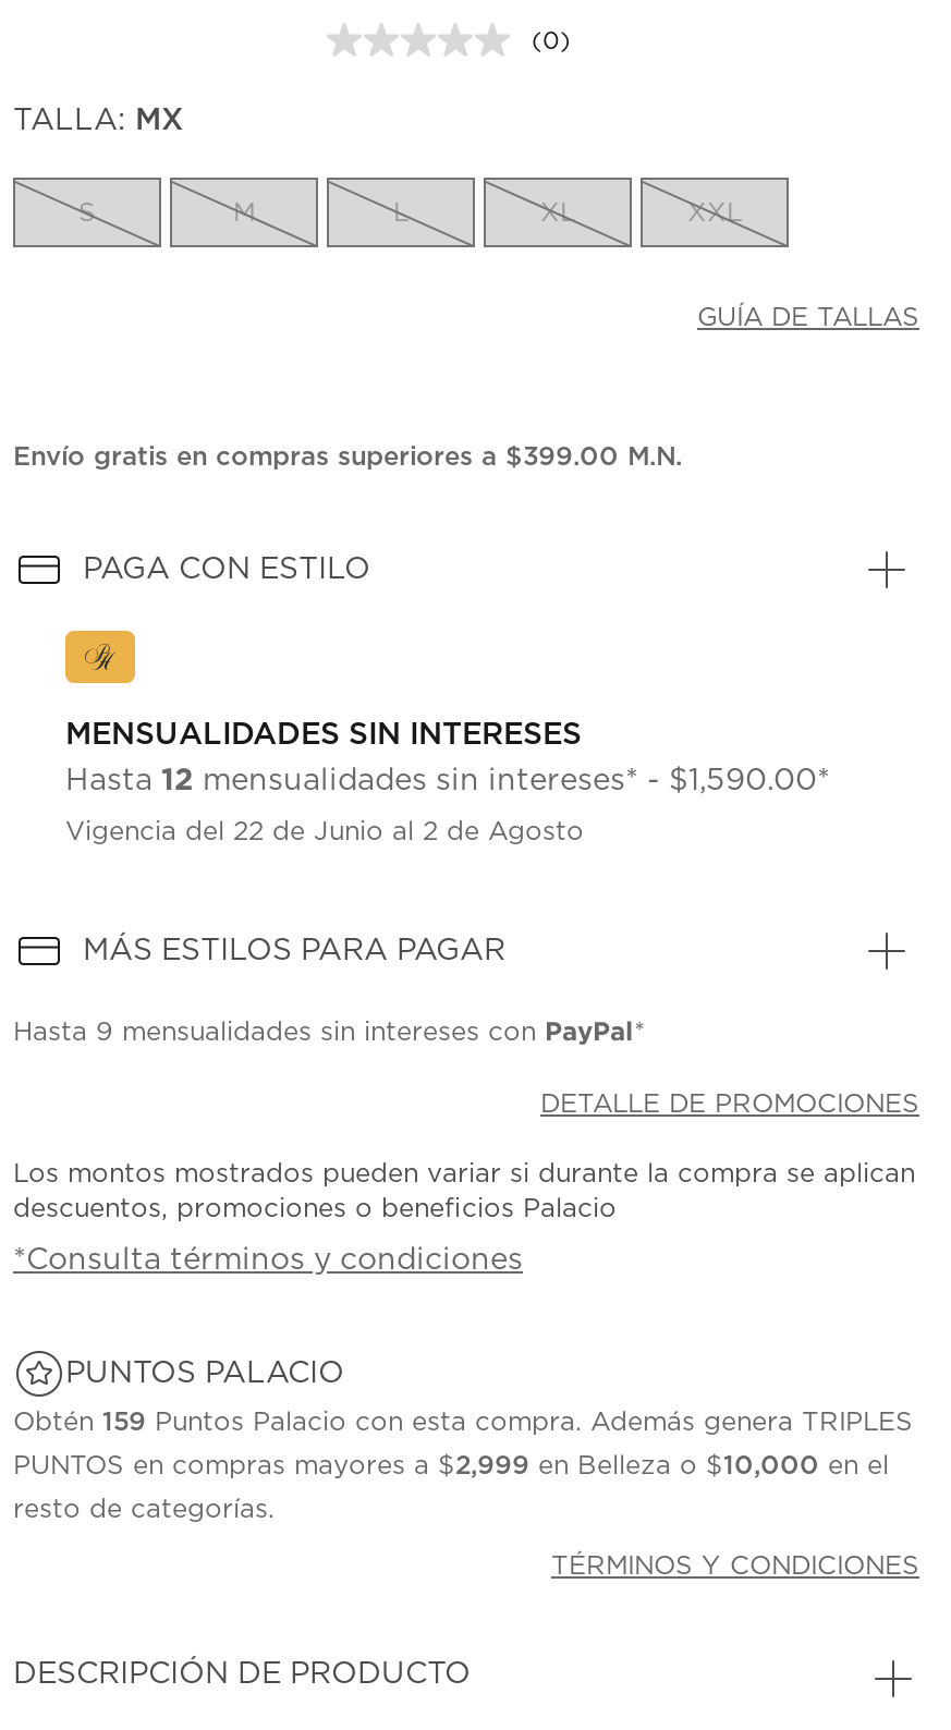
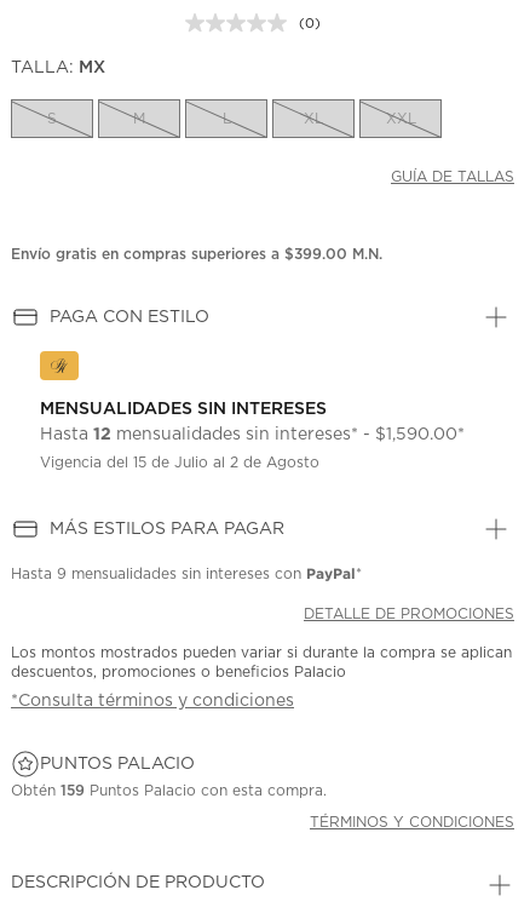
[65,819,584,845] Vigencia del 22 de Junio al 2 de Agosto -> [40,456,319,470] Vigencia del 15 de Julio al 2 de Agosto
[13,1409,913,1523] Obtén 159 Puntos Palacio con esta compra. Además genera TRIPLES | PUNTOS en compras mayores a $2,999 en Belleza o $10,000 en el | resto de categorías. -> [11,784,327,798] Obtén 159 Puntos Palacio con esta compra.

